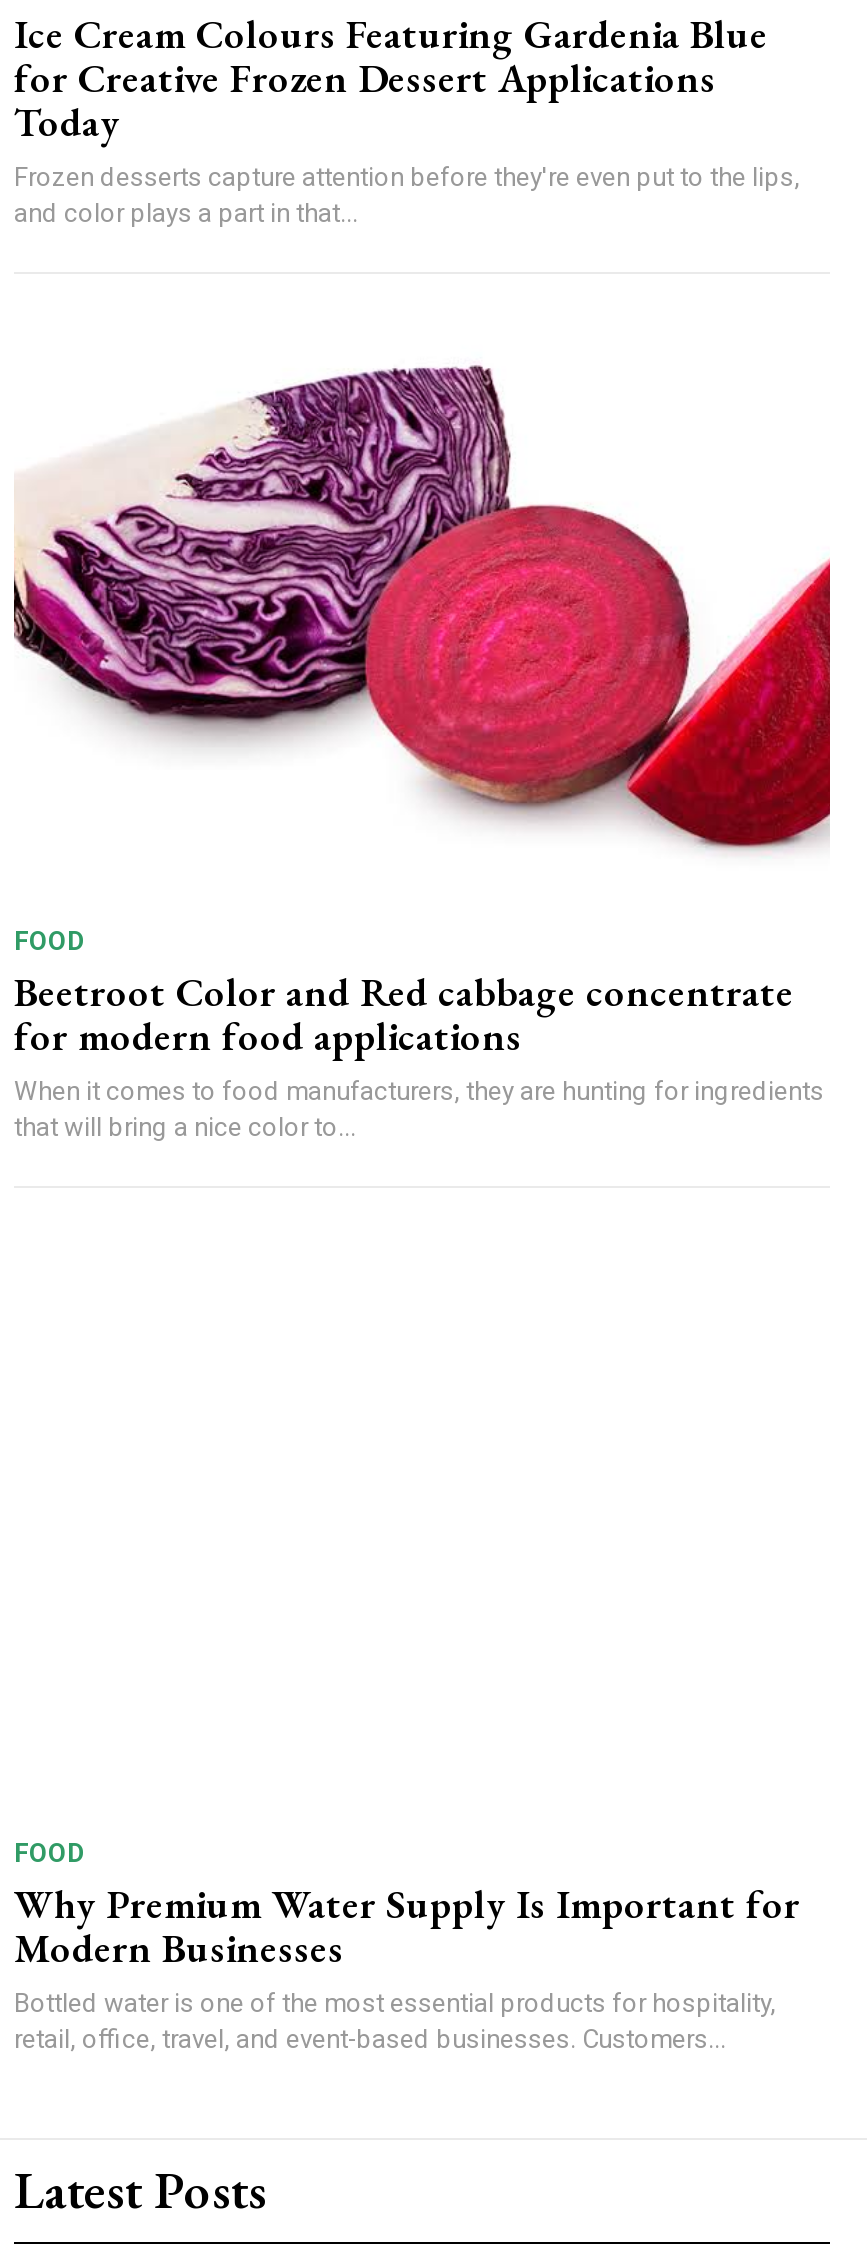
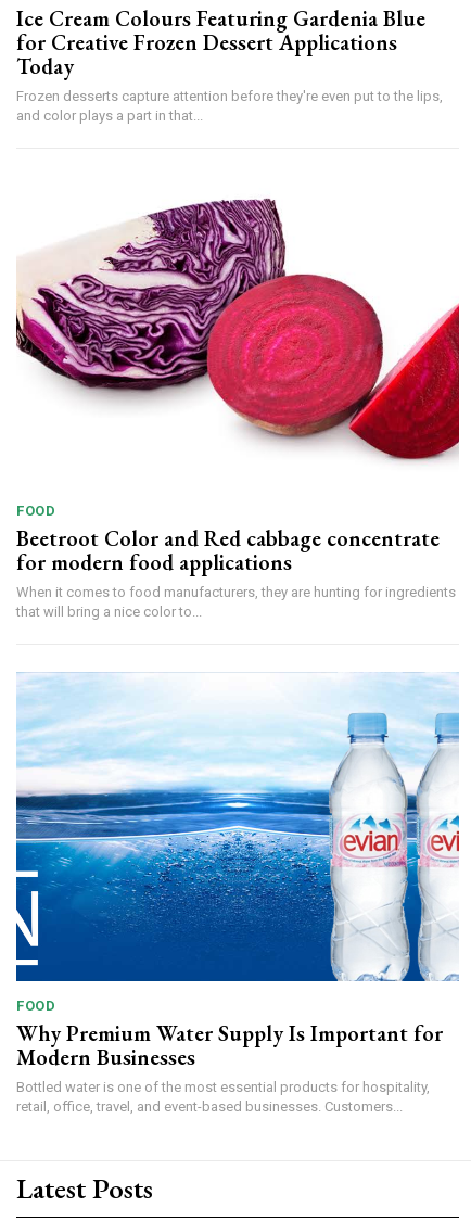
none -> [15,672,460,982] [image]

